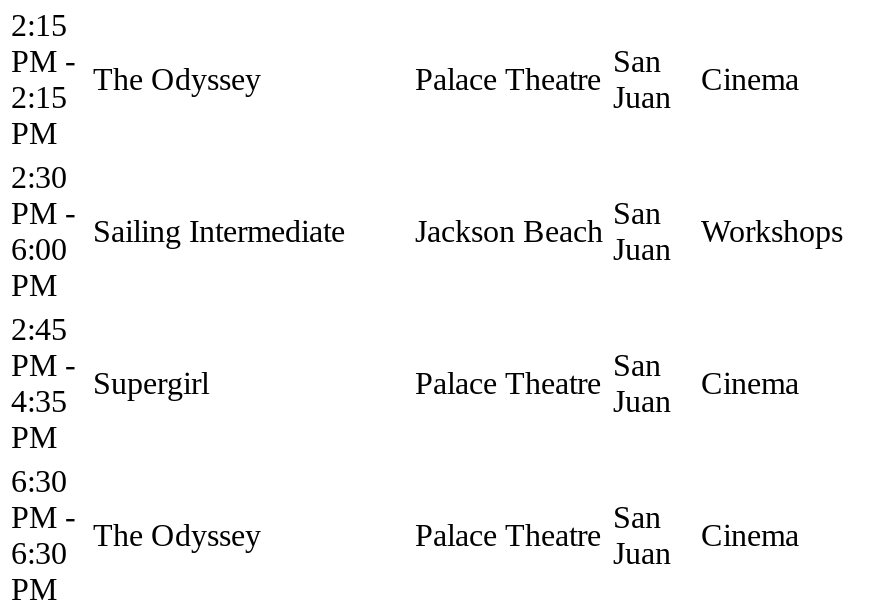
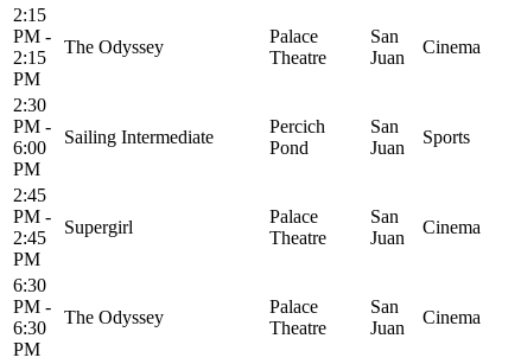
[415,214,603,248] Jackson Beach -> [269,116,325,158] Percich | Pond
[701,214,843,248] Workshops -> [422,127,470,147] Sports
[11,384,67,418] 4:35 -> [13,228,46,248] 2:45

